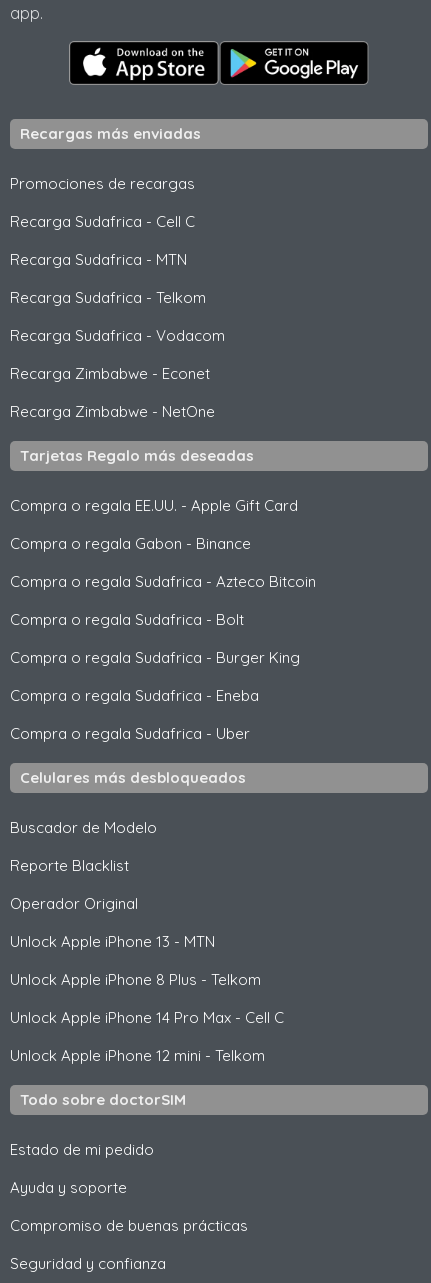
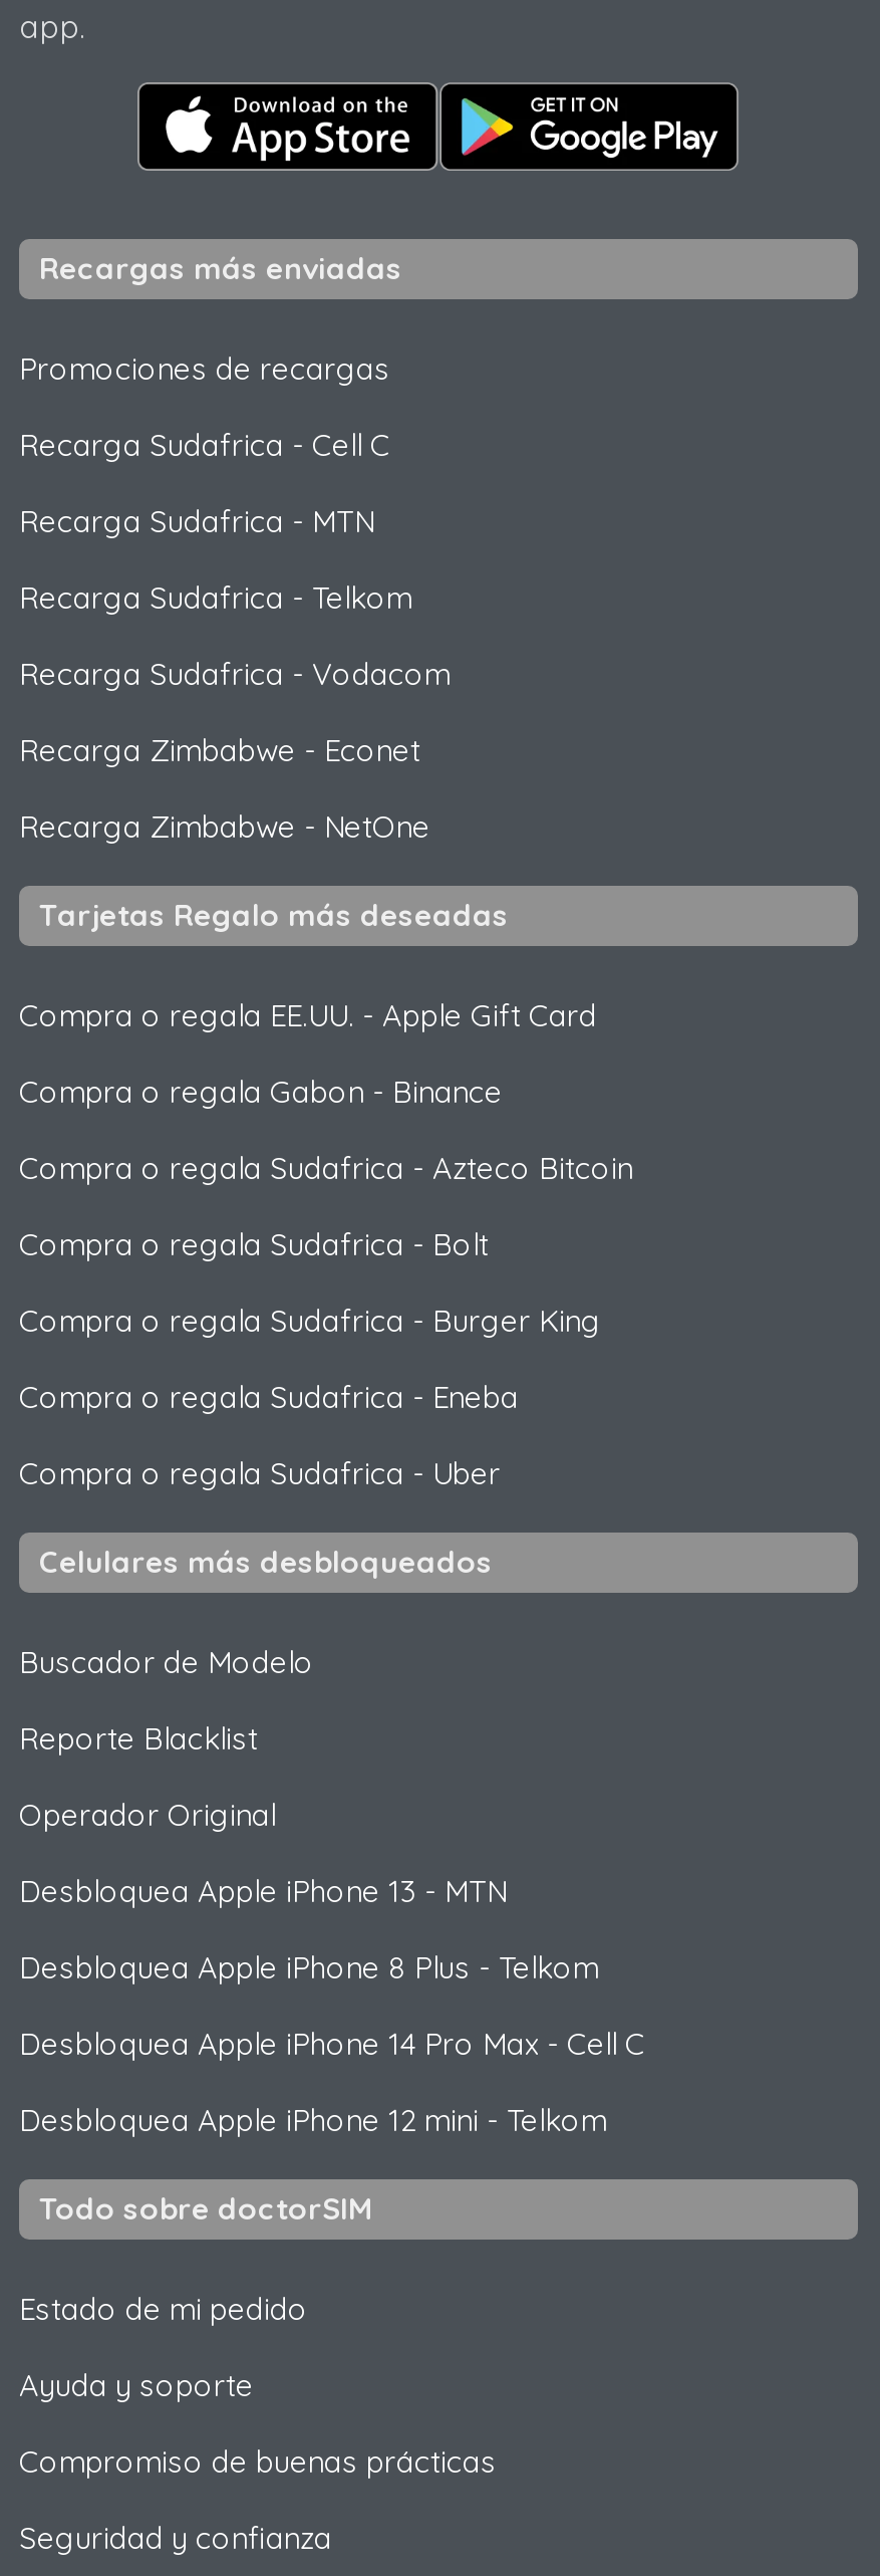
[10,932,215,951] Unlock Apple iPhone 13 - MTN -> [19,1873,507,1911] Desbloquea Apple iPhone 13 - MTN
[10,970,261,989] Unlock Apple iPhone 8 Plus - Telkom -> [19,1949,599,1987] Desbloquea Apple iPhone 8 Plus - Telkom
[10,1008,284,1027] Unlock Apple iPhone 14 Pro Max - Cell C -> [19,2026,645,2064] Desbloquea Apple iPhone 14 Pro Max - Cell C
[10,1046,265,1065] Unlock Apple iPhone 12 mini - Telkom -> [19,2102,607,2140] Desbloquea Apple iPhone 12 mini - Telkom

